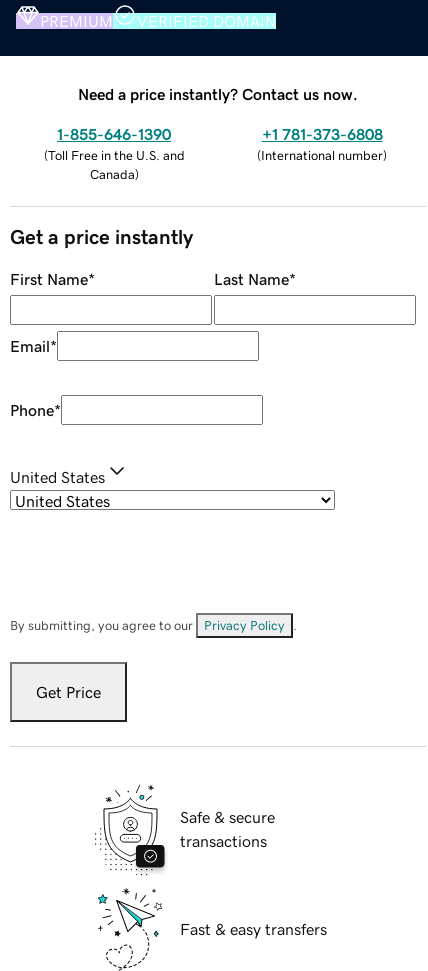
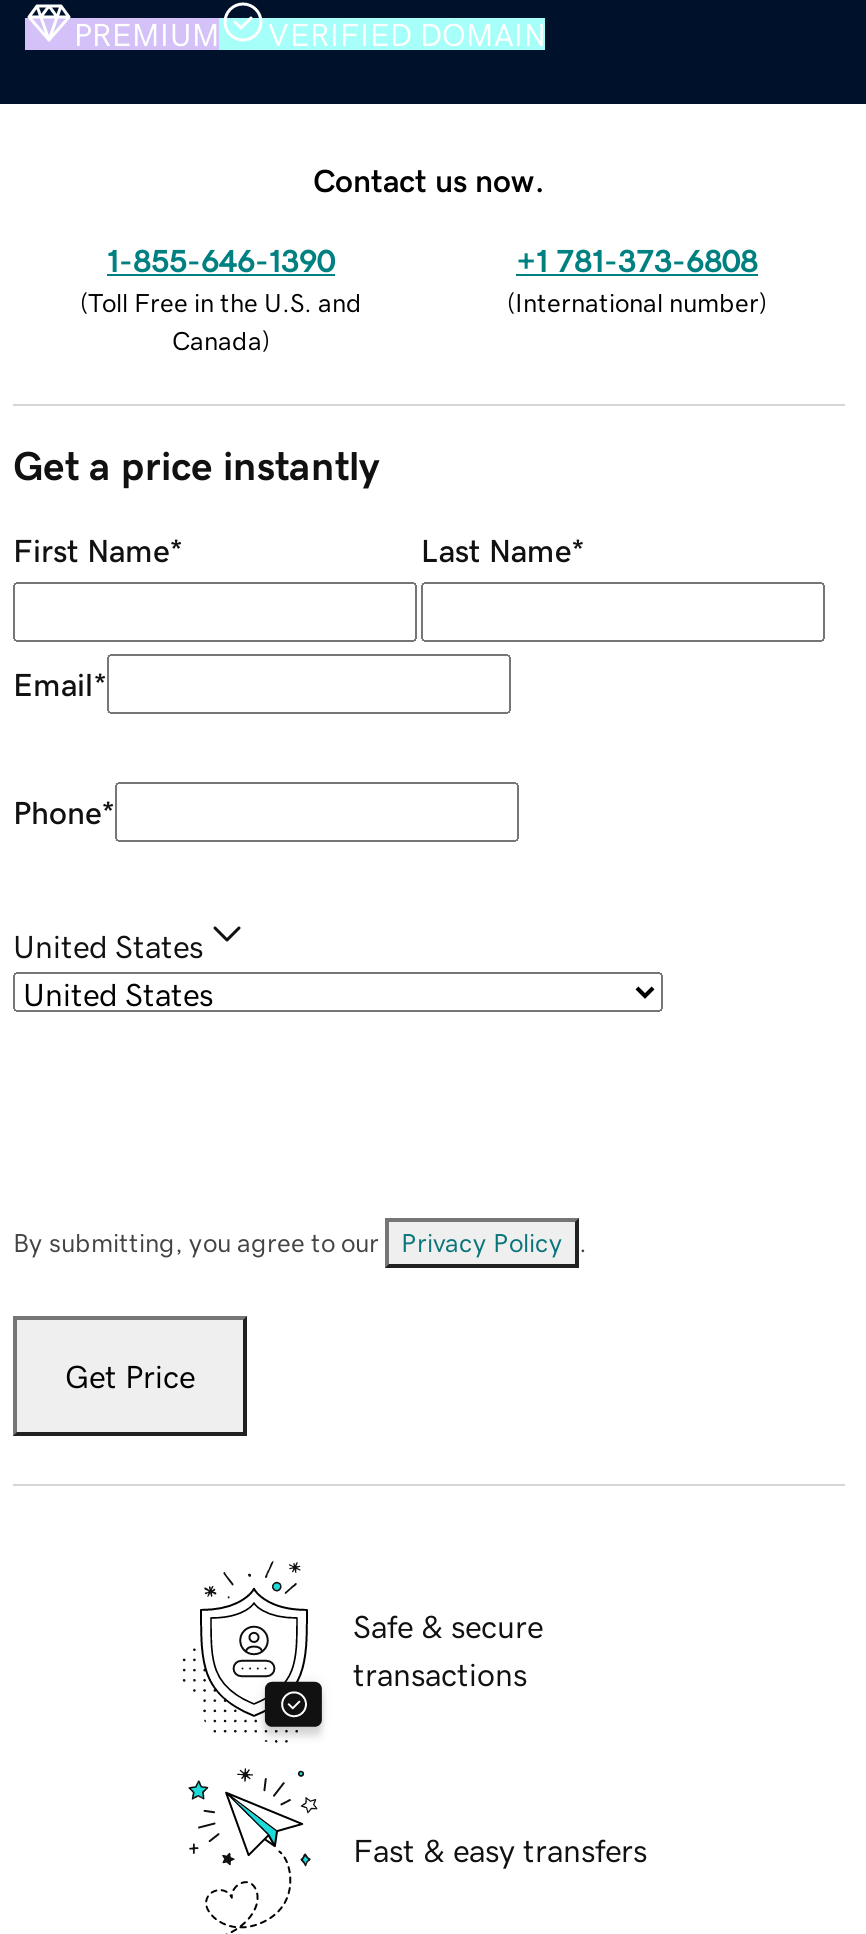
[78,86,358,102] Need a price instantly? Contact us now. -> [313,163,545,195] Contact us now.

